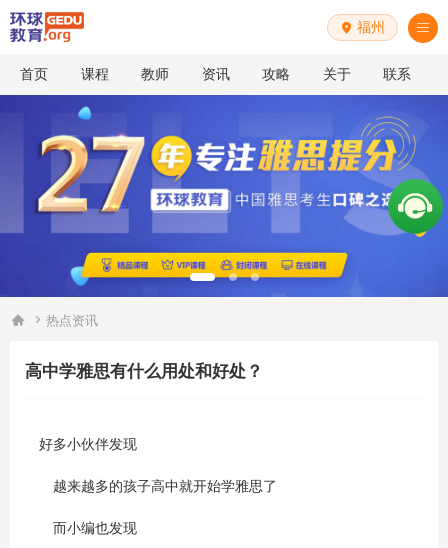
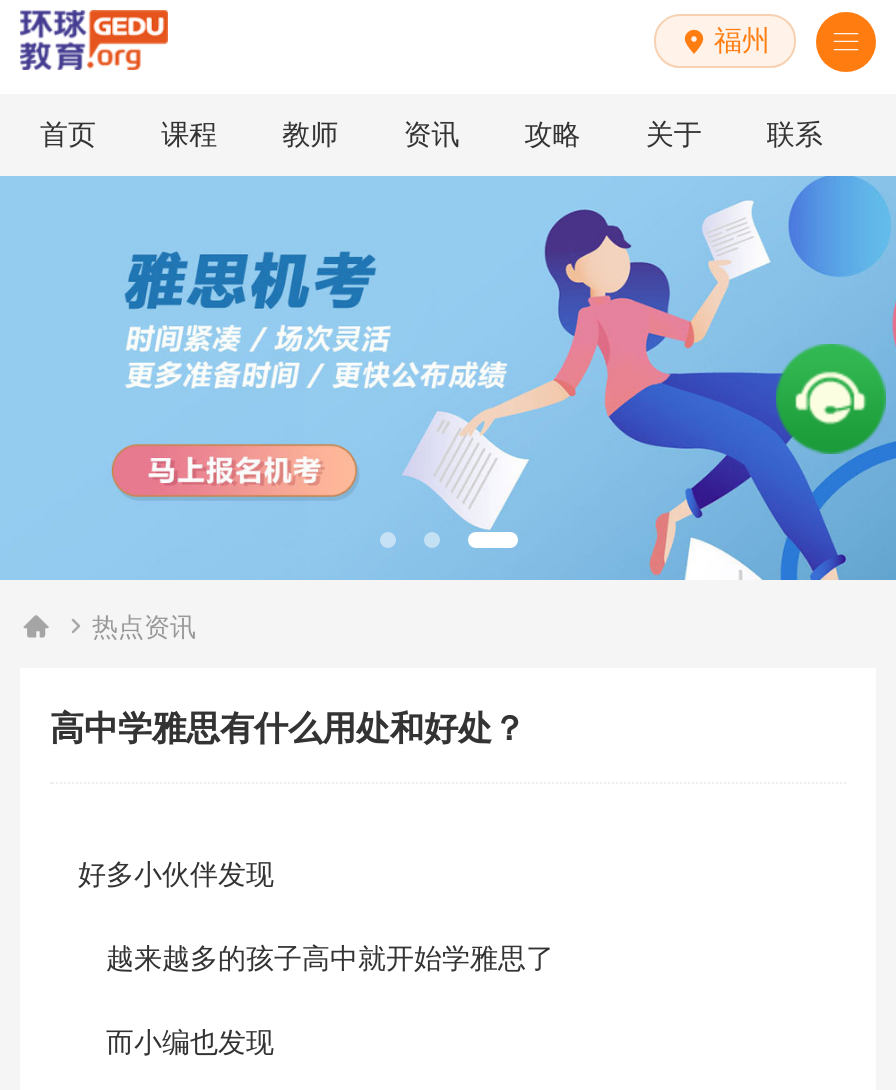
[3,94,445,298] [image] -> [6,174,890,582] [image]

